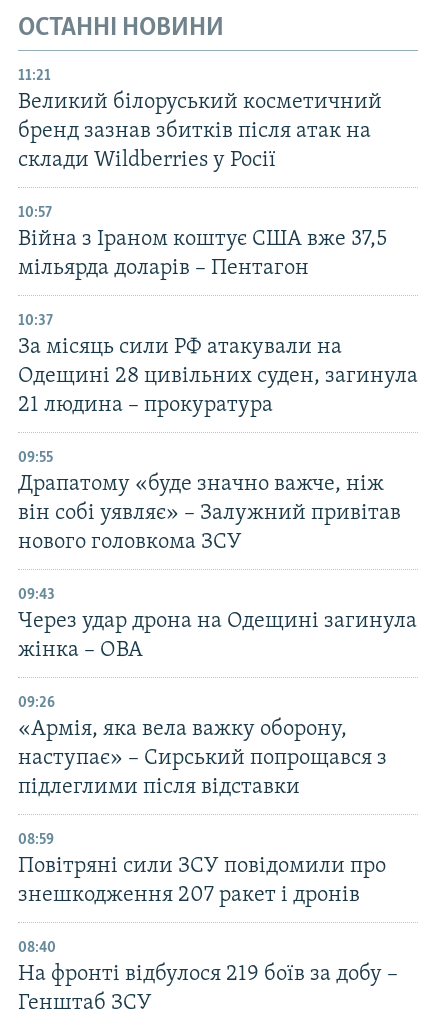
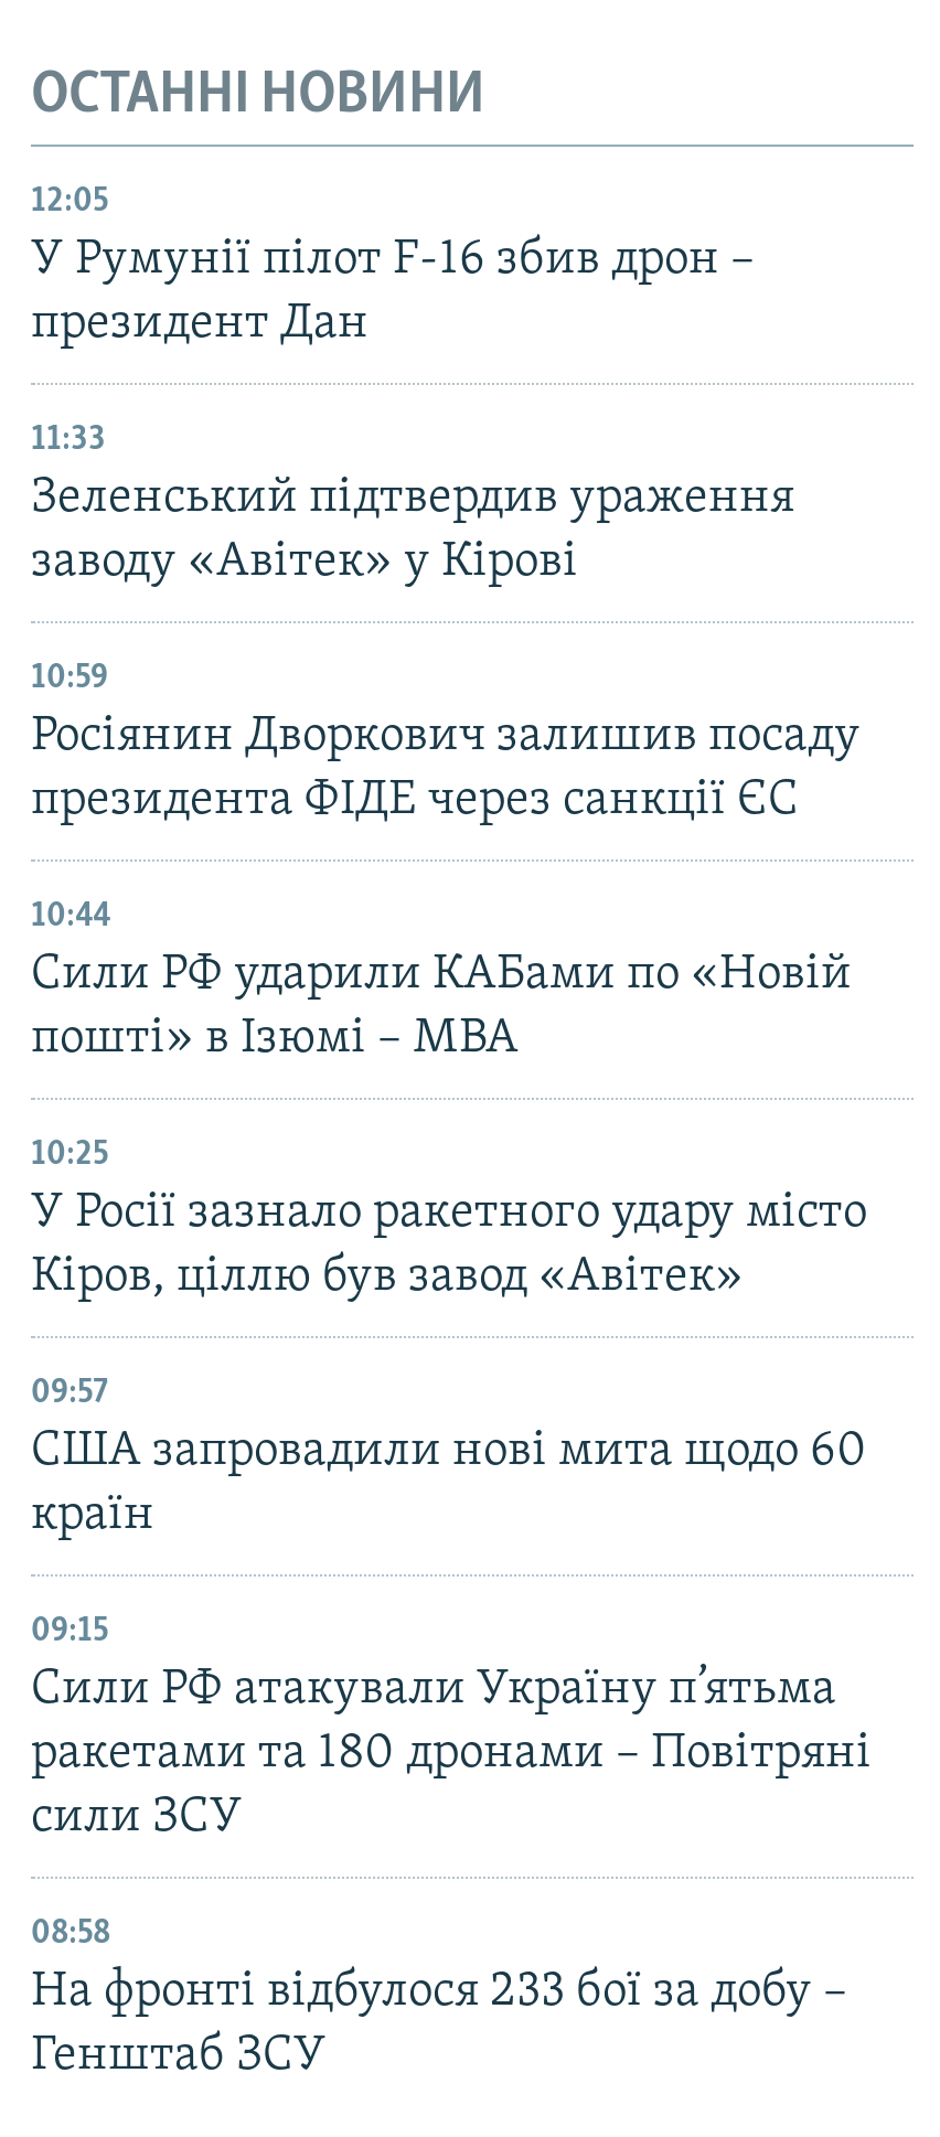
[18,68,382,172] 11:21 | Великий білоруський косметичний | бренд зазнав збитків після атак на | склади Wildberries у Росії -> [31,183,755,349] 12:05 | У Румунії пілот F-16 збив дрон – | президент Дан
[18,205,388,280] 10:57 | Війна з Іраном коштує США вже 37,5 | мільярда доларів – Пентагон -> [31,422,794,587] 11:33 | Зеленський підтвердив ураження | заводу «Авітек» у Кірові
[18,313,418,417] 10:37 | За місяць сили РФ атакували на | Одещині 28 цивільних суден, загинула | 21 людина – прокуратура -> [31,660,861,825] 10:59 | Росіянин Дворкович залишив посаду | президента ФІДЕ через санкції ЄС
[18,450,401,554] 09:55 | Драпатому «буде значно важче, ніж | він собі уявляє» – Залужний привітав | нового головкома ЗСУ -> [31,898,852,1064] 10:44 | Сили РФ ударили КАБами по «Новій | пошті» в Ізюмі – МВА
[18,587,417,662] 09:43 | Через удар дрона на Одещині загинула | жінка – ОВА -> [31,1137,867,1302] 10:25 | У Росії зазнало ракетного удару місто | Кіров, ціллю був завод «Авітек»
[18,695,387,799] 09:26 | «Армія, яка вела важку оборону, | наступає» – Сирський попрощався з | підлеглими після відставки -> [31,1375,867,1540] 09:57 | США запровадили нові мита щодо 60 | країн
[18,832,386,907] 08:59 | Повітряні сили ЗСУ повідомили про | знешкодження 207 ракет і дронів -> [31,1613,872,1843] 09:15 | Сили РФ атакували Україну п’ятьма | ракетами та 180 дронами – Повітряні | сили ЗСУ
[18,940,398,986] 08:40 | На фронті відбулося 219 боїв за добу – -> [31,1915,847,2017] 08:58 | На фронті відбулося 233 бої за добу –

